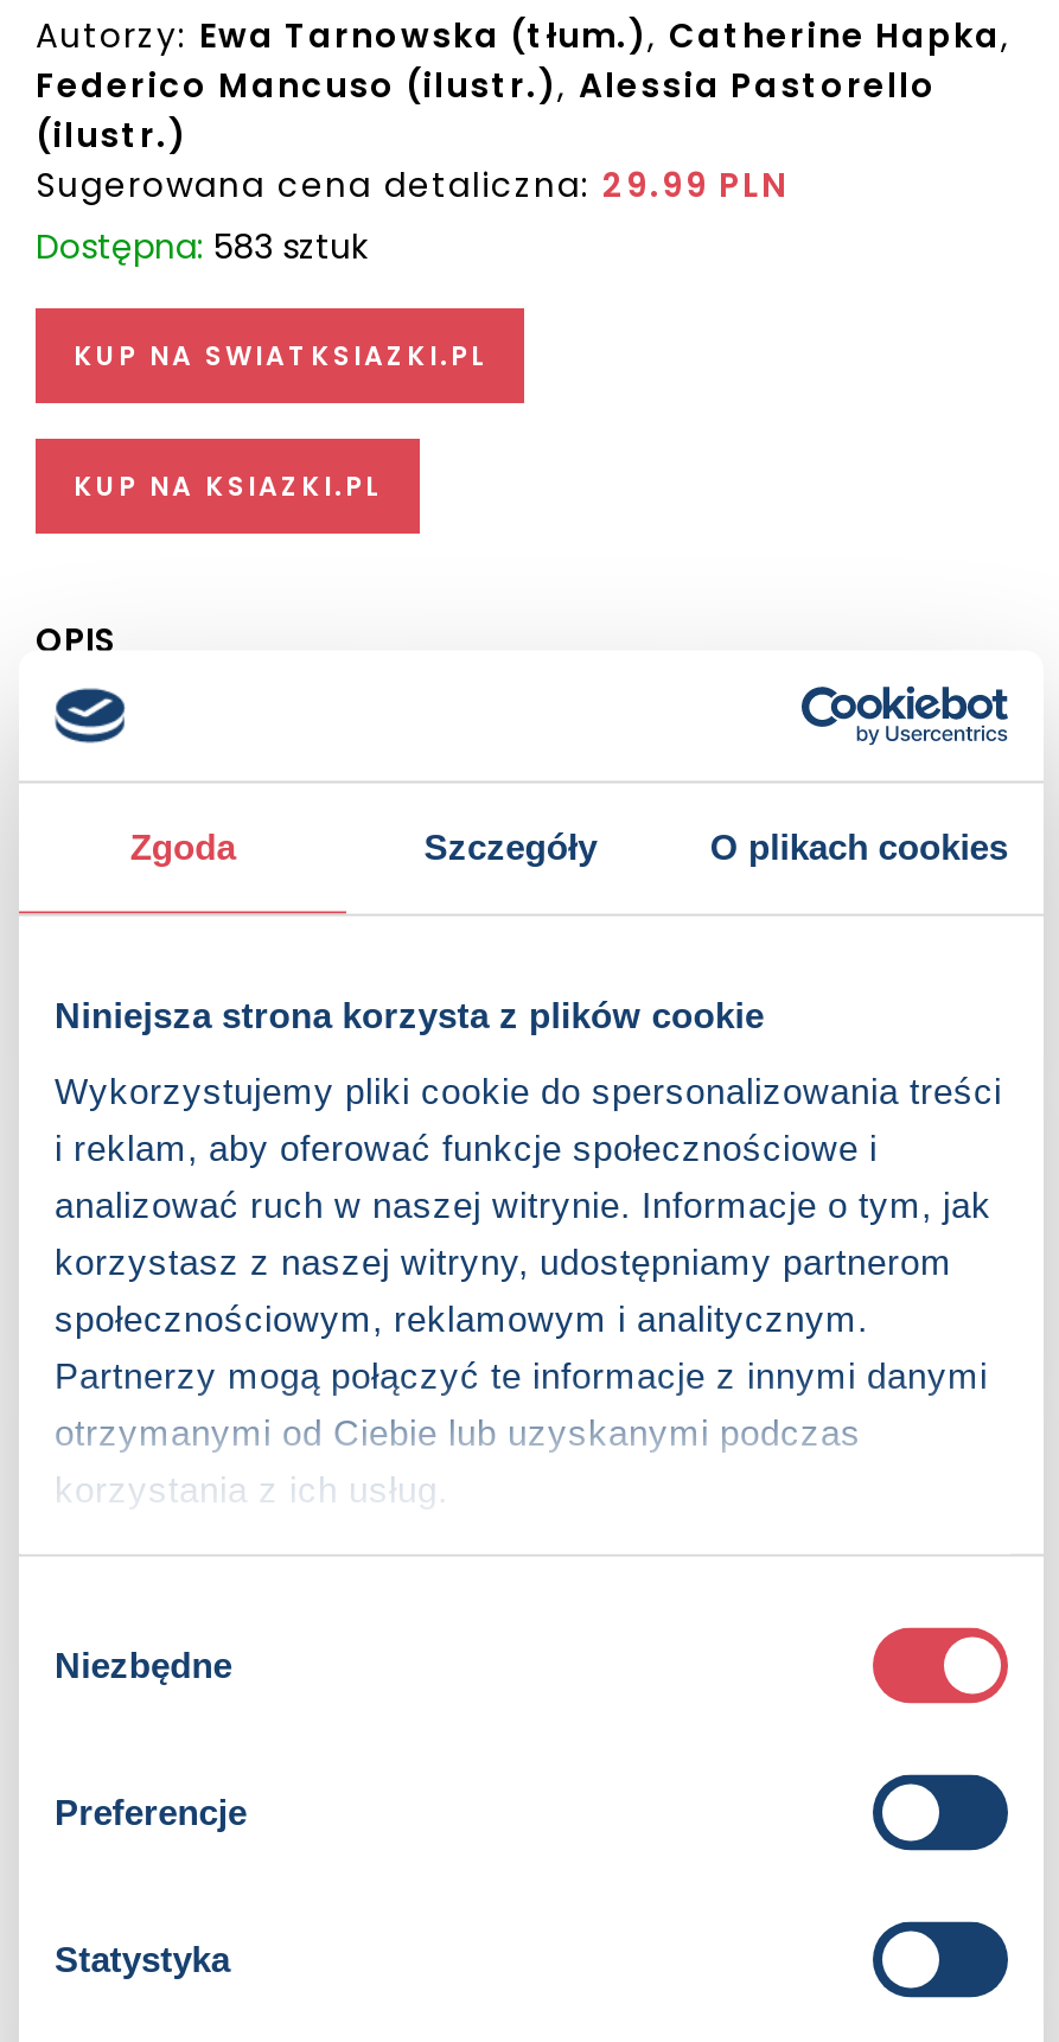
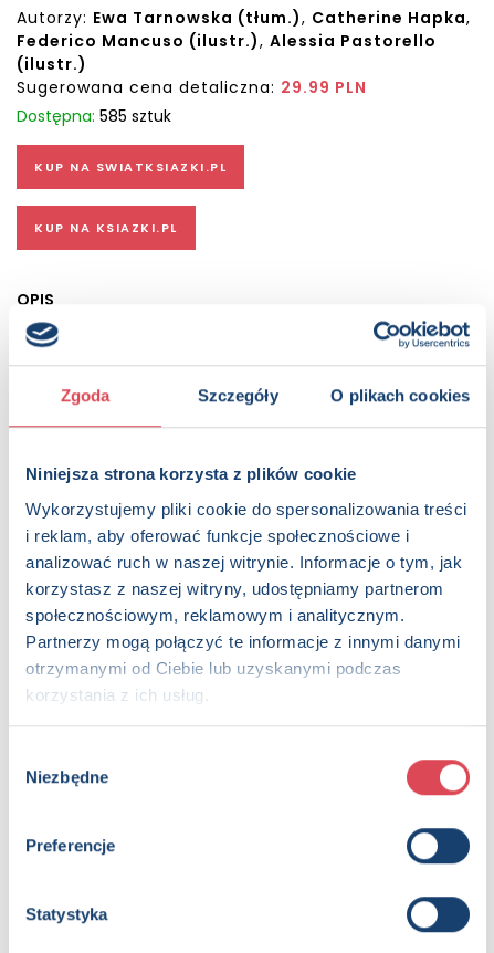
[36,222,368,270] Dostępna: 583 sztuk -> [17,105,171,127] Dostępna: 585 sztuk

